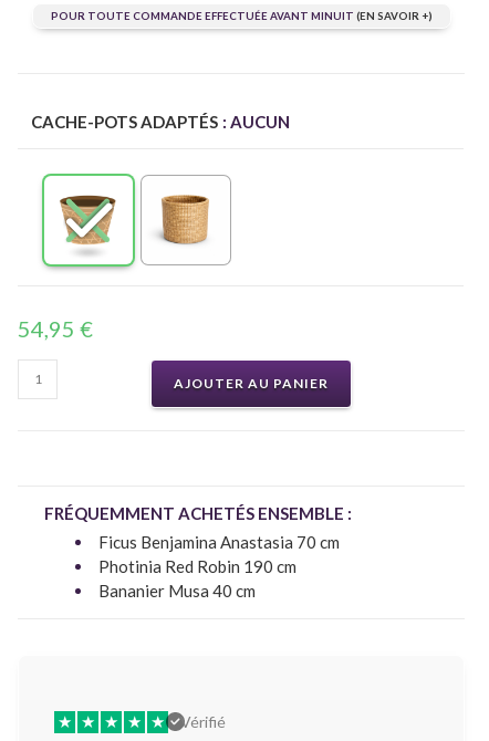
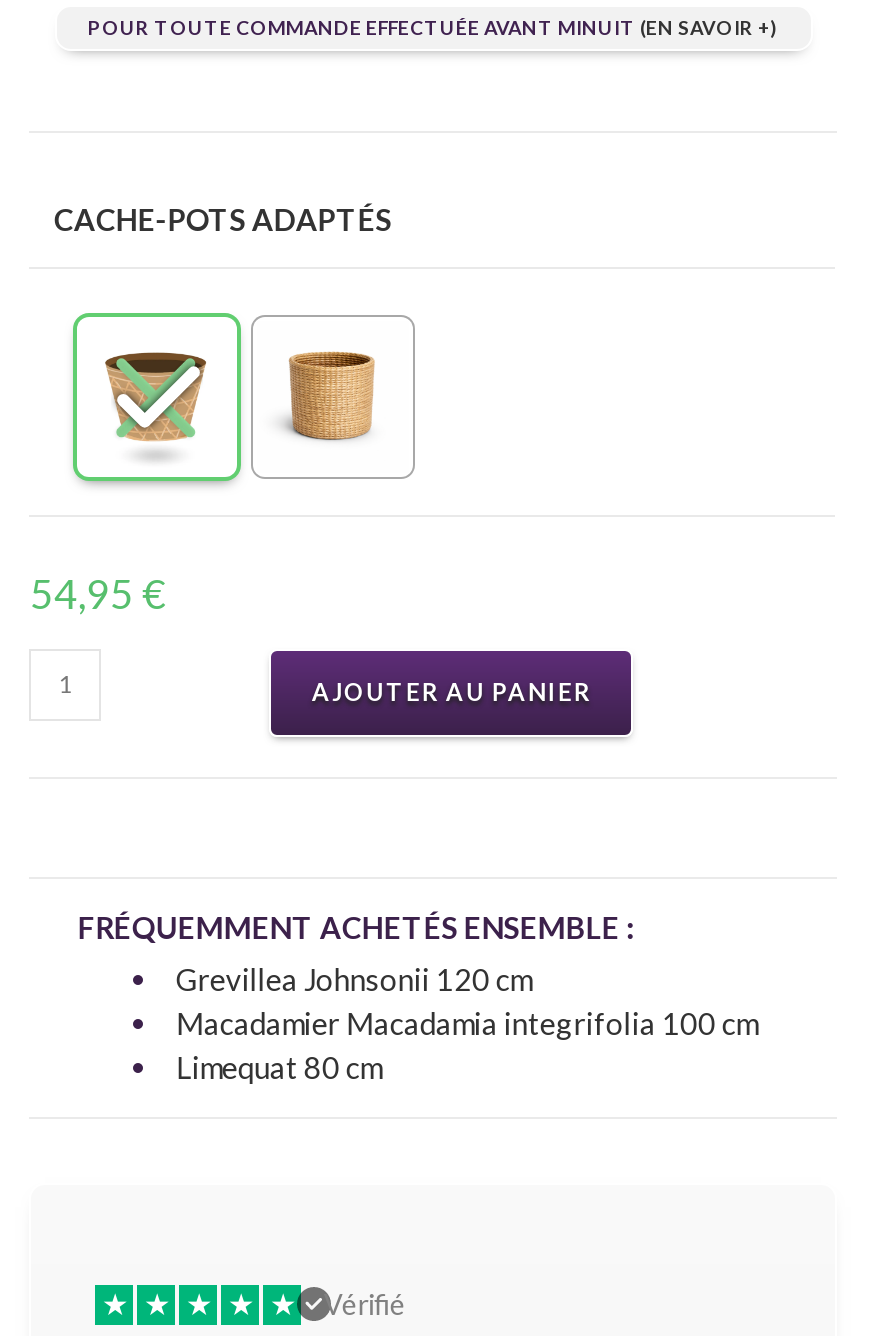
[31,112,290,131] CACHE-POTS ADAPTÉS : AUCUN -> [54,201,392,237] CACHE-POTS ADAPTÉS
[99,532,340,600] Ficus Benjamina Anastasia 70 cm | Photinia Red Robin 190 cm | Bananier Musa 40 cm -> [176,961,758,1085] Grevillea Johnsonii 120 cm | Macadamier Macadamia integrifolia 100 cm | Limequat 80 cm

